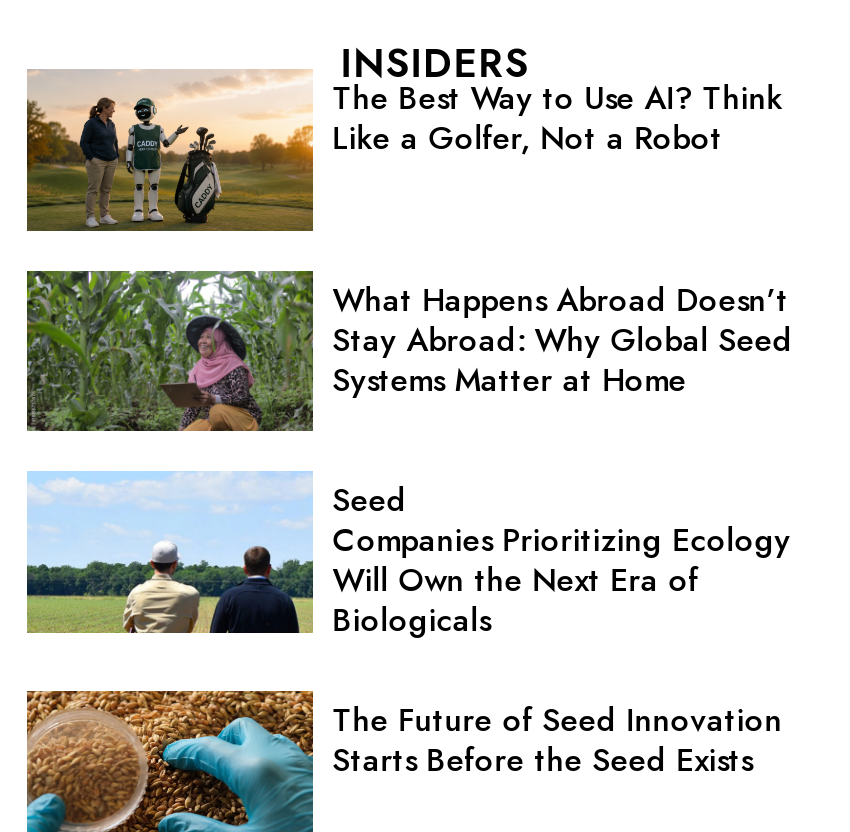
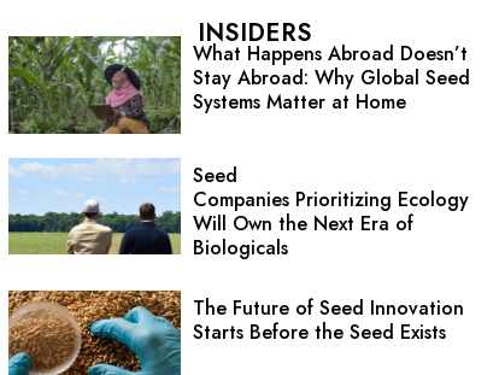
[27,69,783,231] [image] | The Best Way to Use AI? Think | Like a Golfer, Not a Robot -> none

